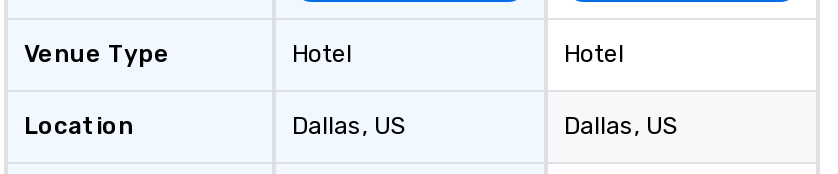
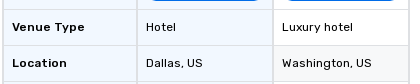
[564,40,624,68] Hotel -> [282,20,353,34] Luxury hotel
[564,112,678,140] Dallas, US -> [282,56,372,70] Washington, US

